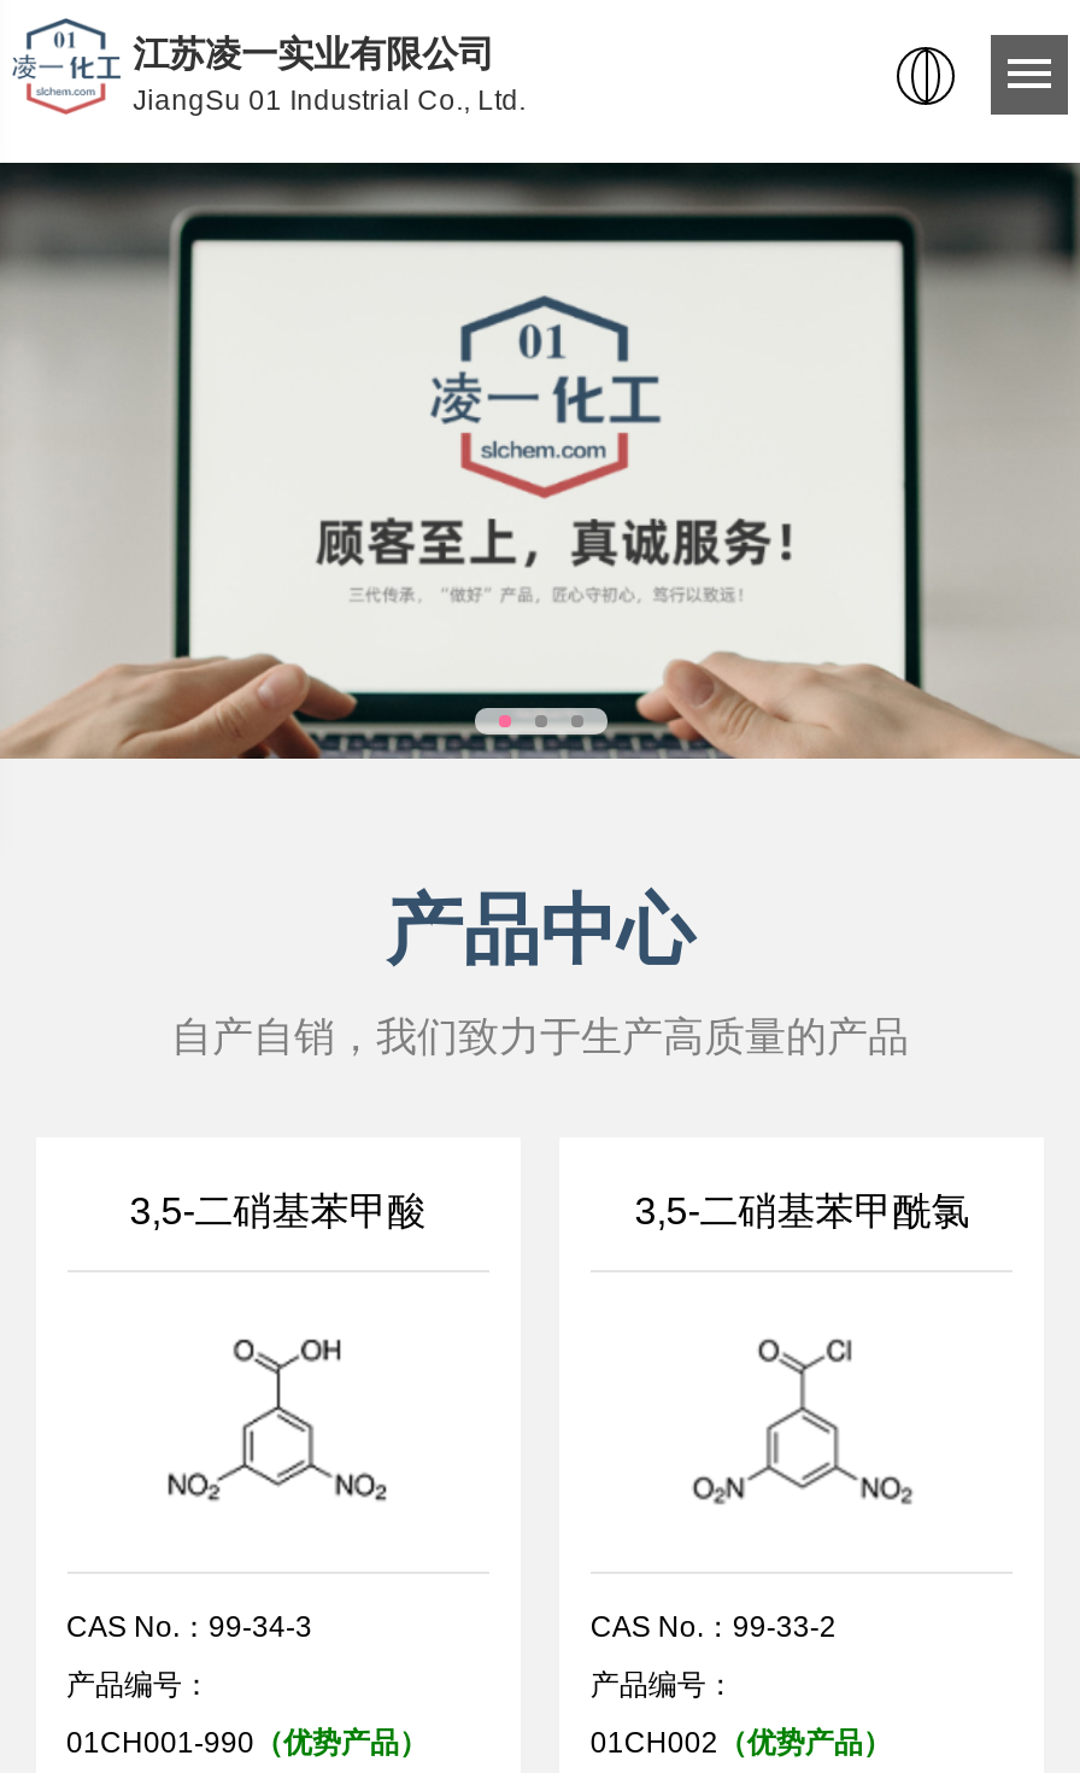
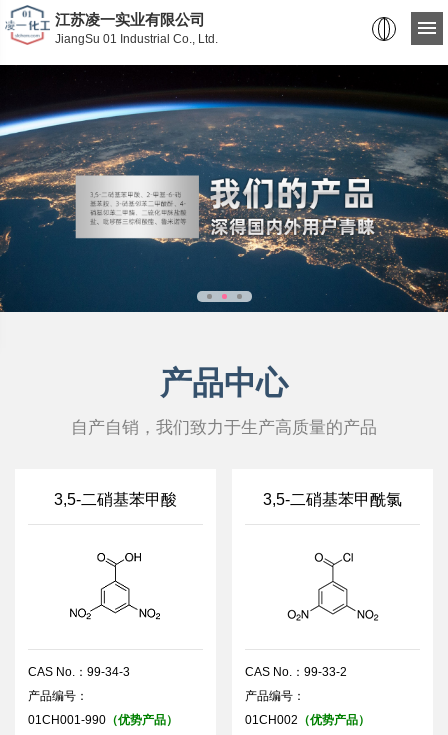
[7,160,1073,761] [image] -> [3,66,445,313] [image]

